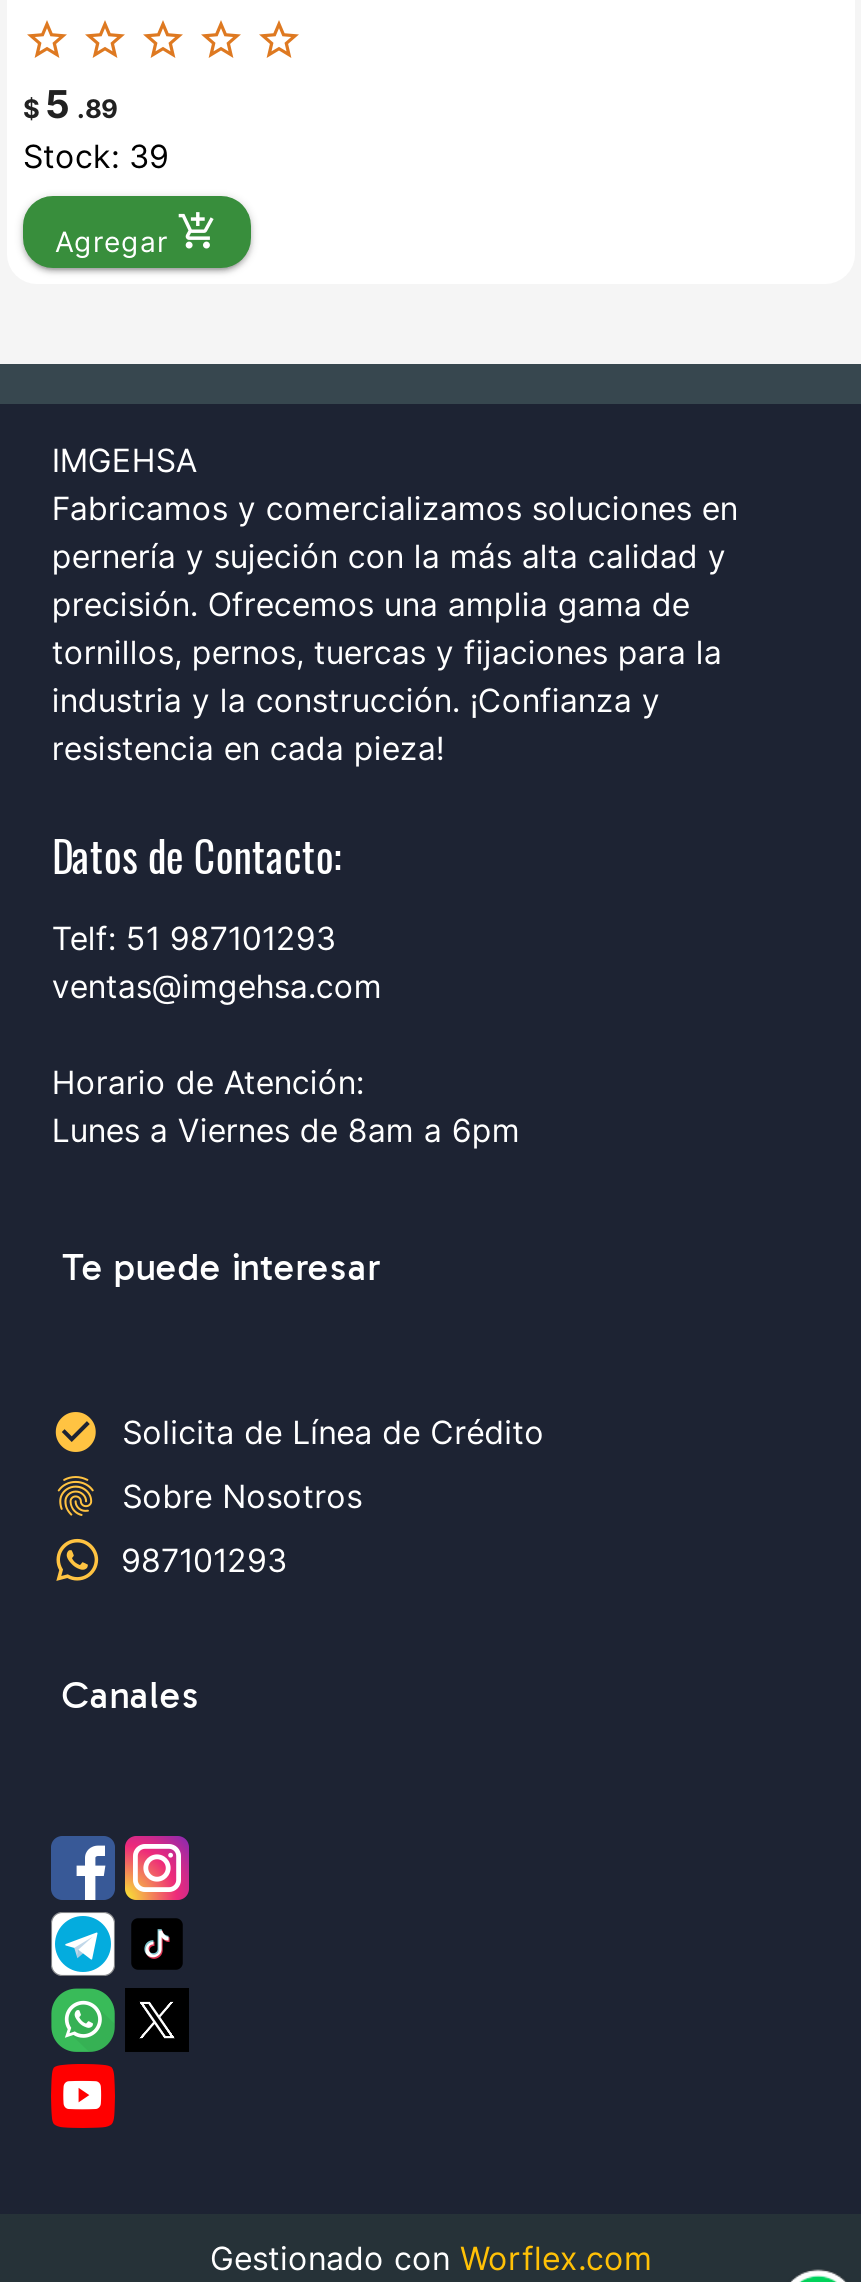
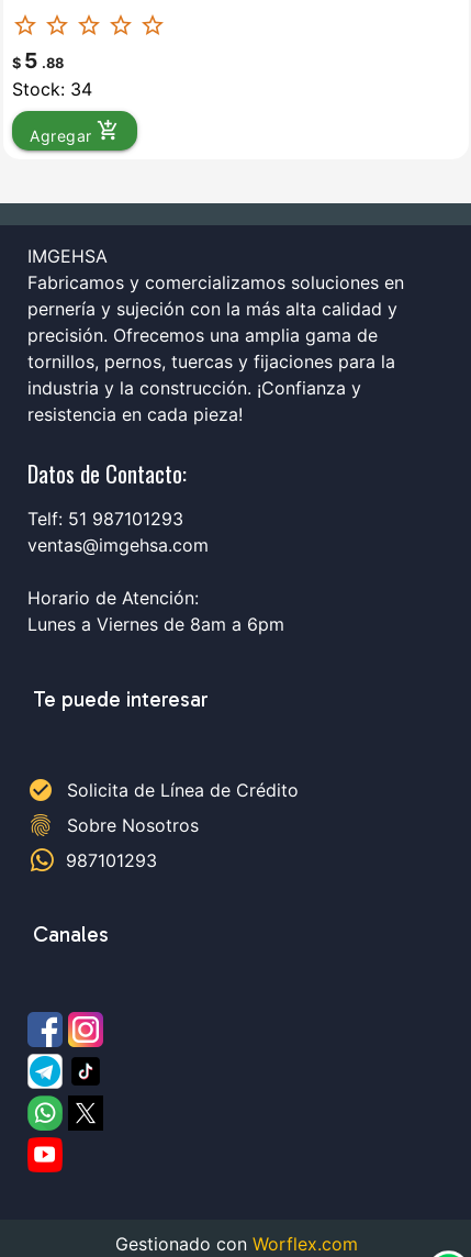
[23,79,117,127] $5.89 -> [12,47,64,73] $5.88
[23,135,169,175] Stock: 39 -> [12,78,92,100] Stock: 34

